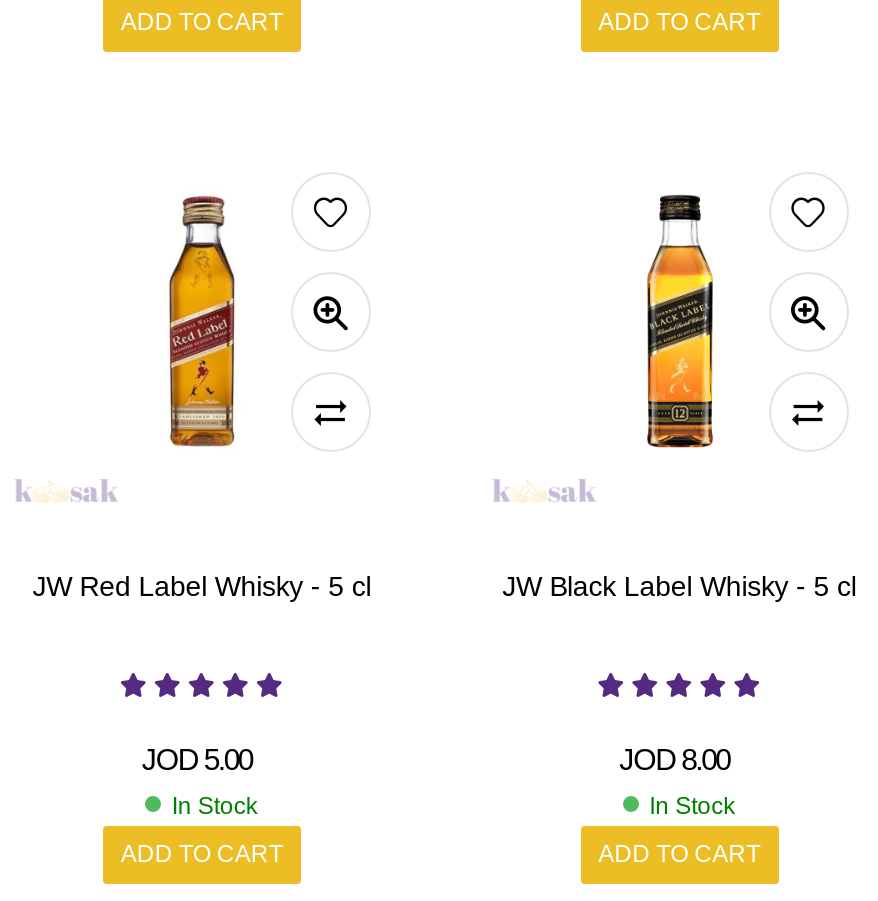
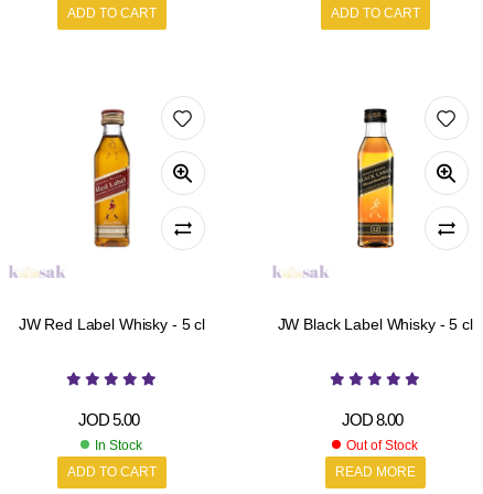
[649,791,735,819] In Stock -> [346,437,418,453] Out of Stock
[598,839,760,867] ADD TO CART -> [335,464,415,479] READ MORE

